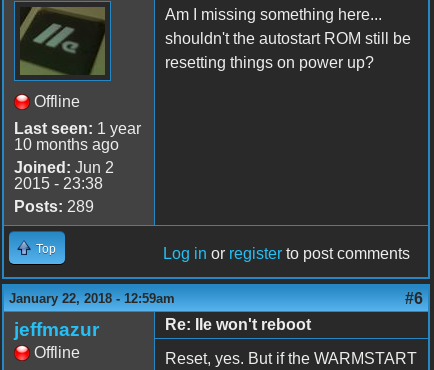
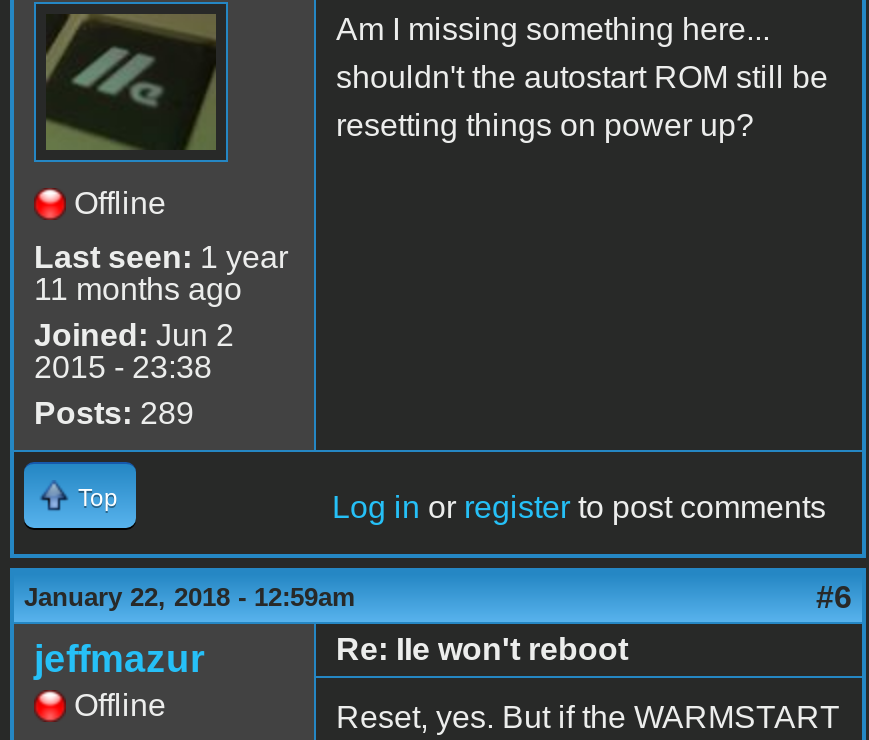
[14,136,119,153] 10 months ago -> [34,272,242,306] 11 months ago

